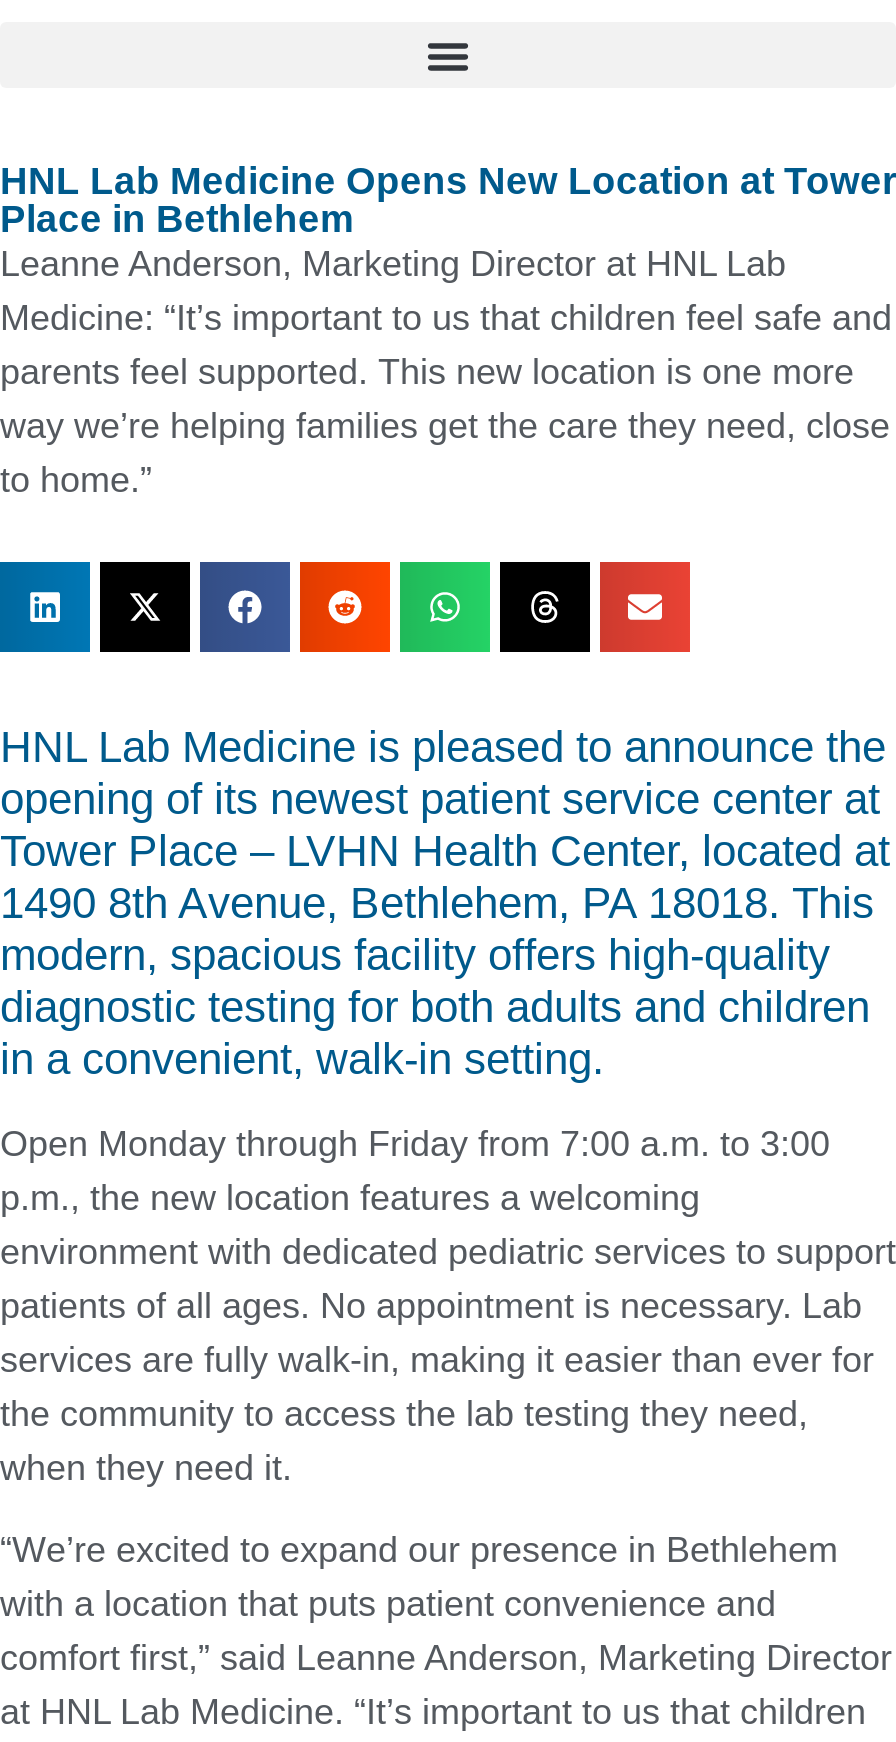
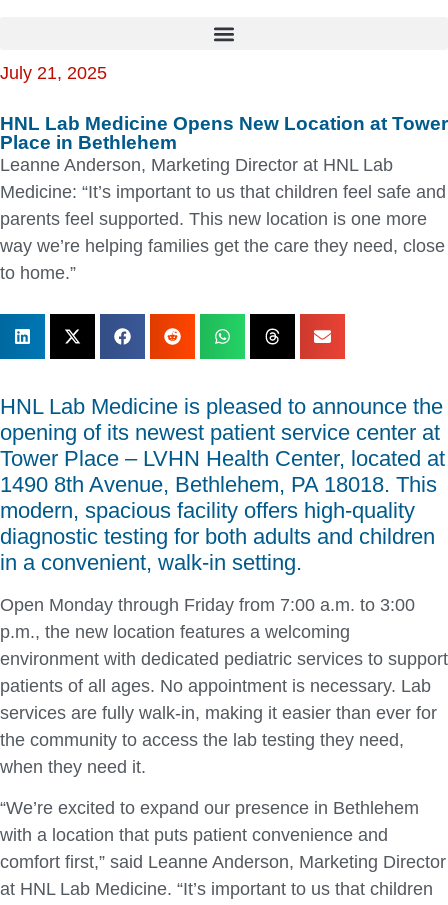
none -> [0,63,107,83] July 21, 2025

